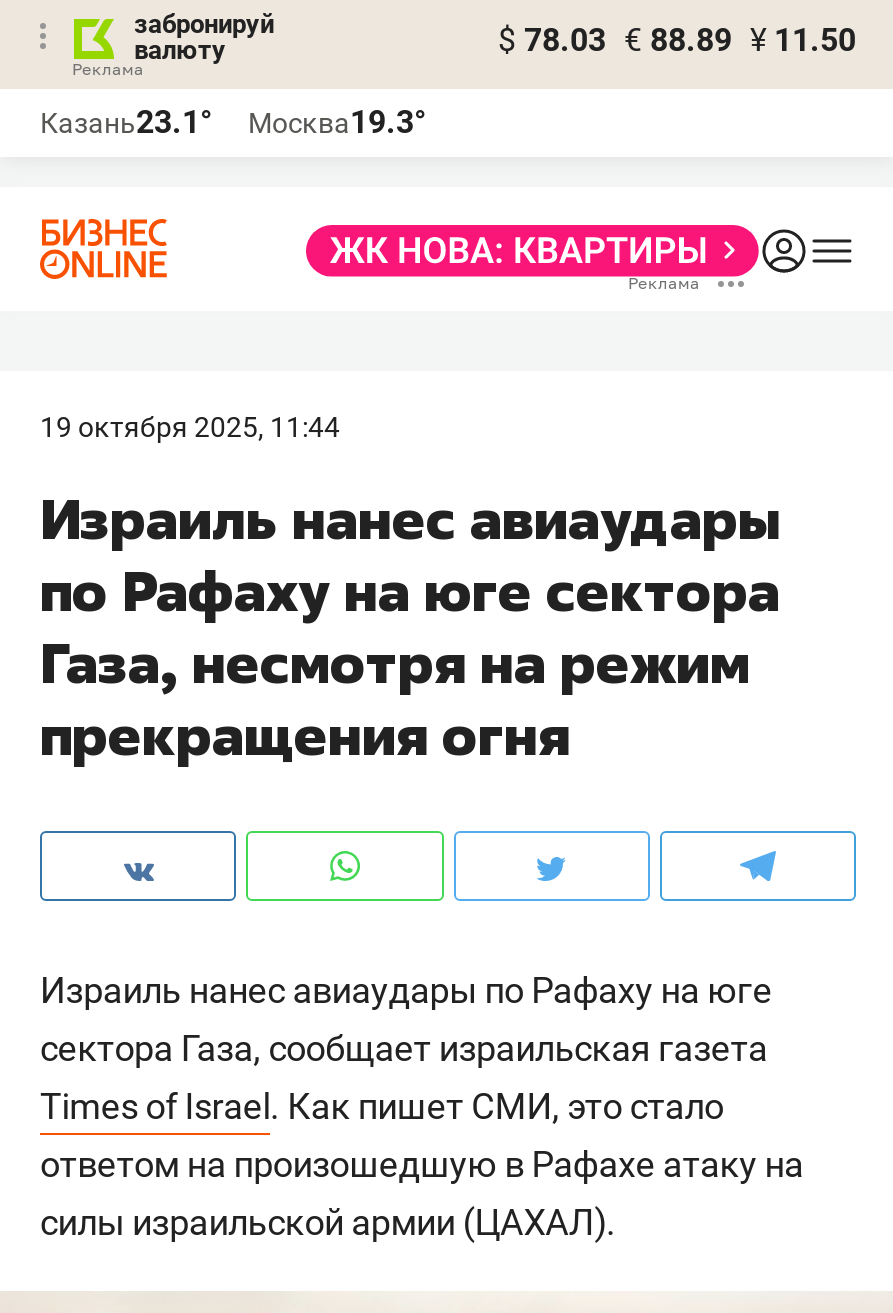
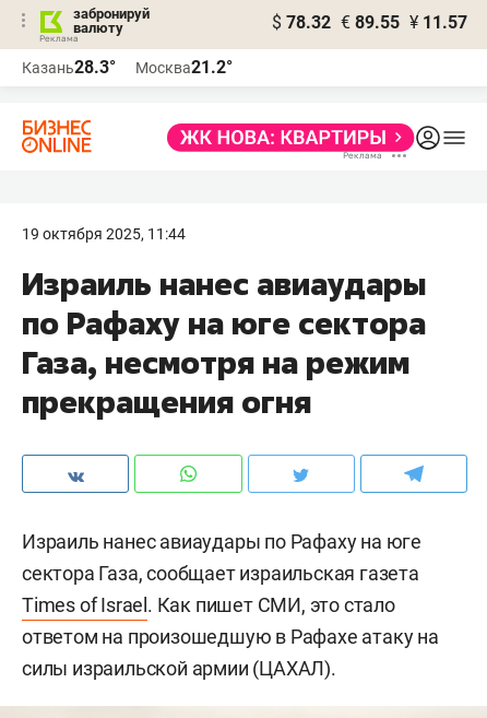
[498,21,856,59] $ 78.03 € 88.89 ¥ 11.50 -> [272,12,467,33] $ 78.32 € 89.55 ¥ 11.57
[40,103,212,141] Казань23.1° -> [22,57,116,78] Казань28.3°
[248,103,426,141] Москва19.3° -> [135,57,233,78] Москва21.2°

